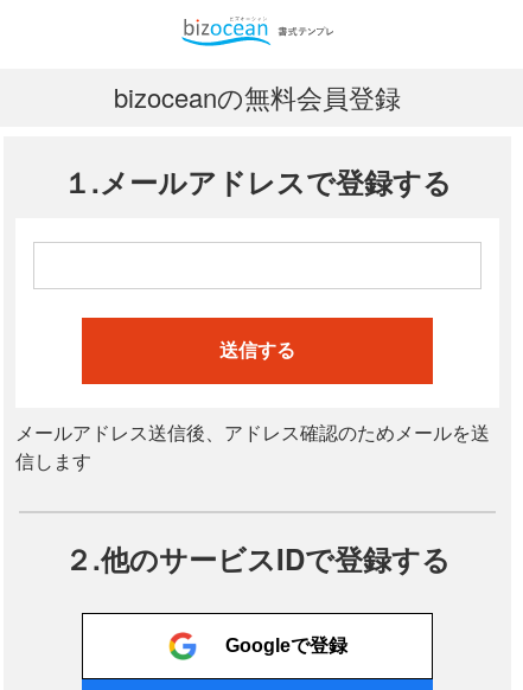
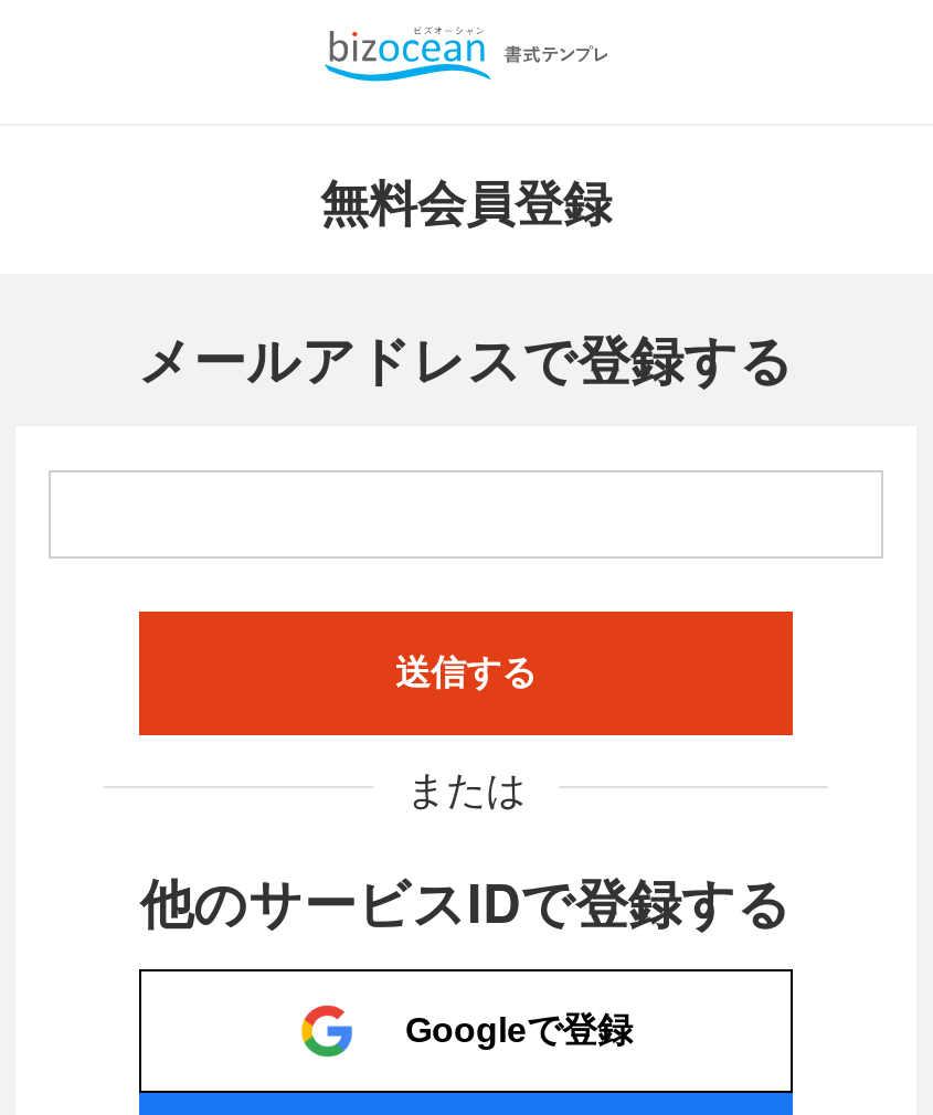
[114,78,401,115] bizoceanの無料会員登録 -> [320,166,612,236] 無料会員登録
[63,161,452,202] １.メールアドレスで登録する -> [138,320,794,395] メールアドレスで登録する
[15,419,490,474] メールアドレス送信後、アドレス確認のためメールを送 | 信します -> [406,757,526,815] または
[64,538,451,579] ２.他のサービスIDで登録する -> [140,863,792,938] 他のサービスIDで登録する

